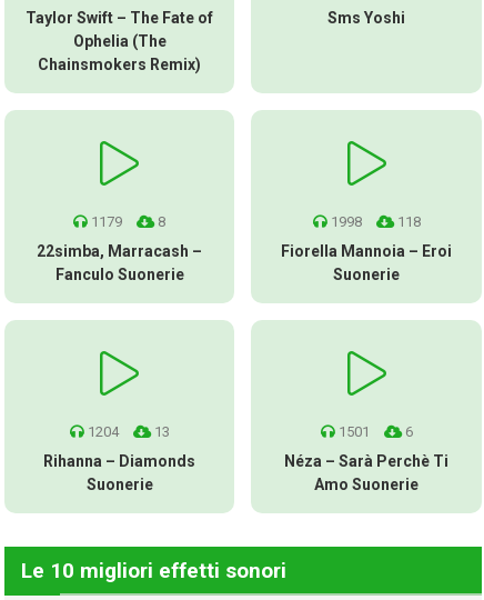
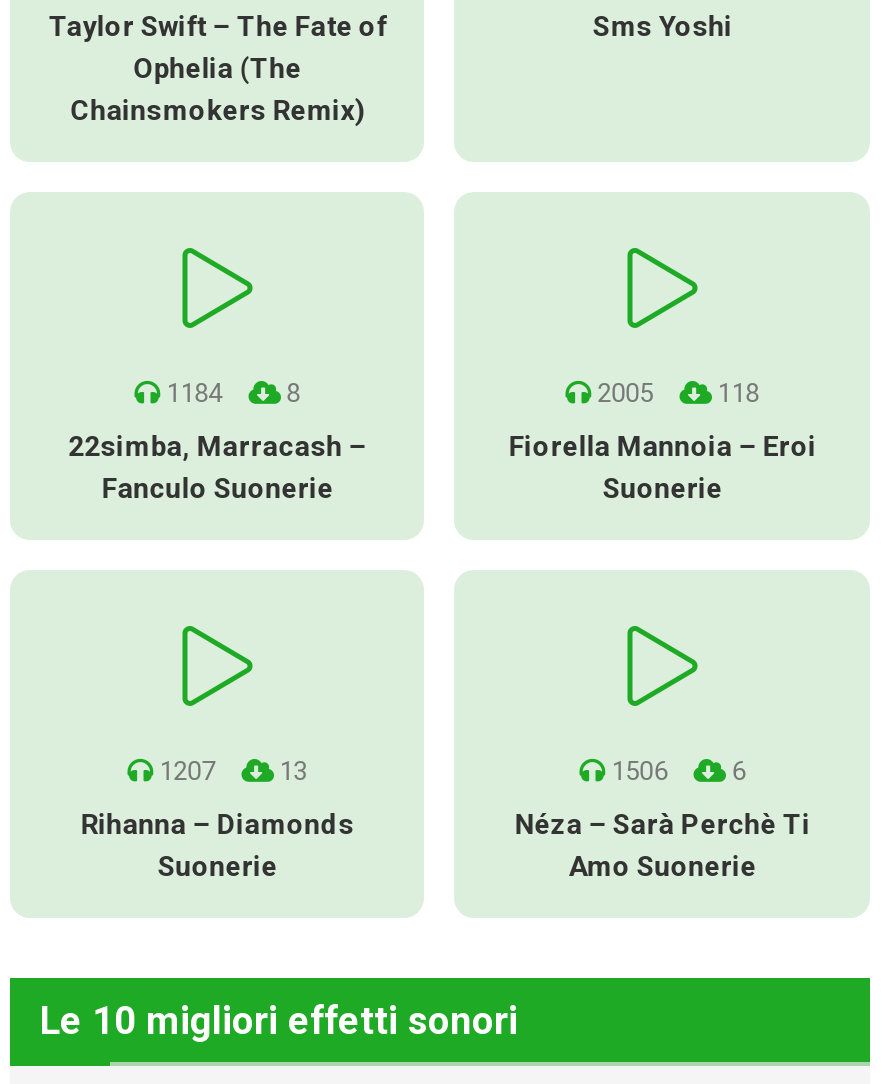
[88,213,166,230] 1179 8 -> [160,378,300,408] 1184 8
[327,213,421,230] 1998 118 -> [592,378,760,408] 2005 118
[84,423,170,440] 1204 13 -> [153,756,307,786] 1207 13
[335,423,413,440] 1501 6 -> [606,756,746,786] 1506 6

